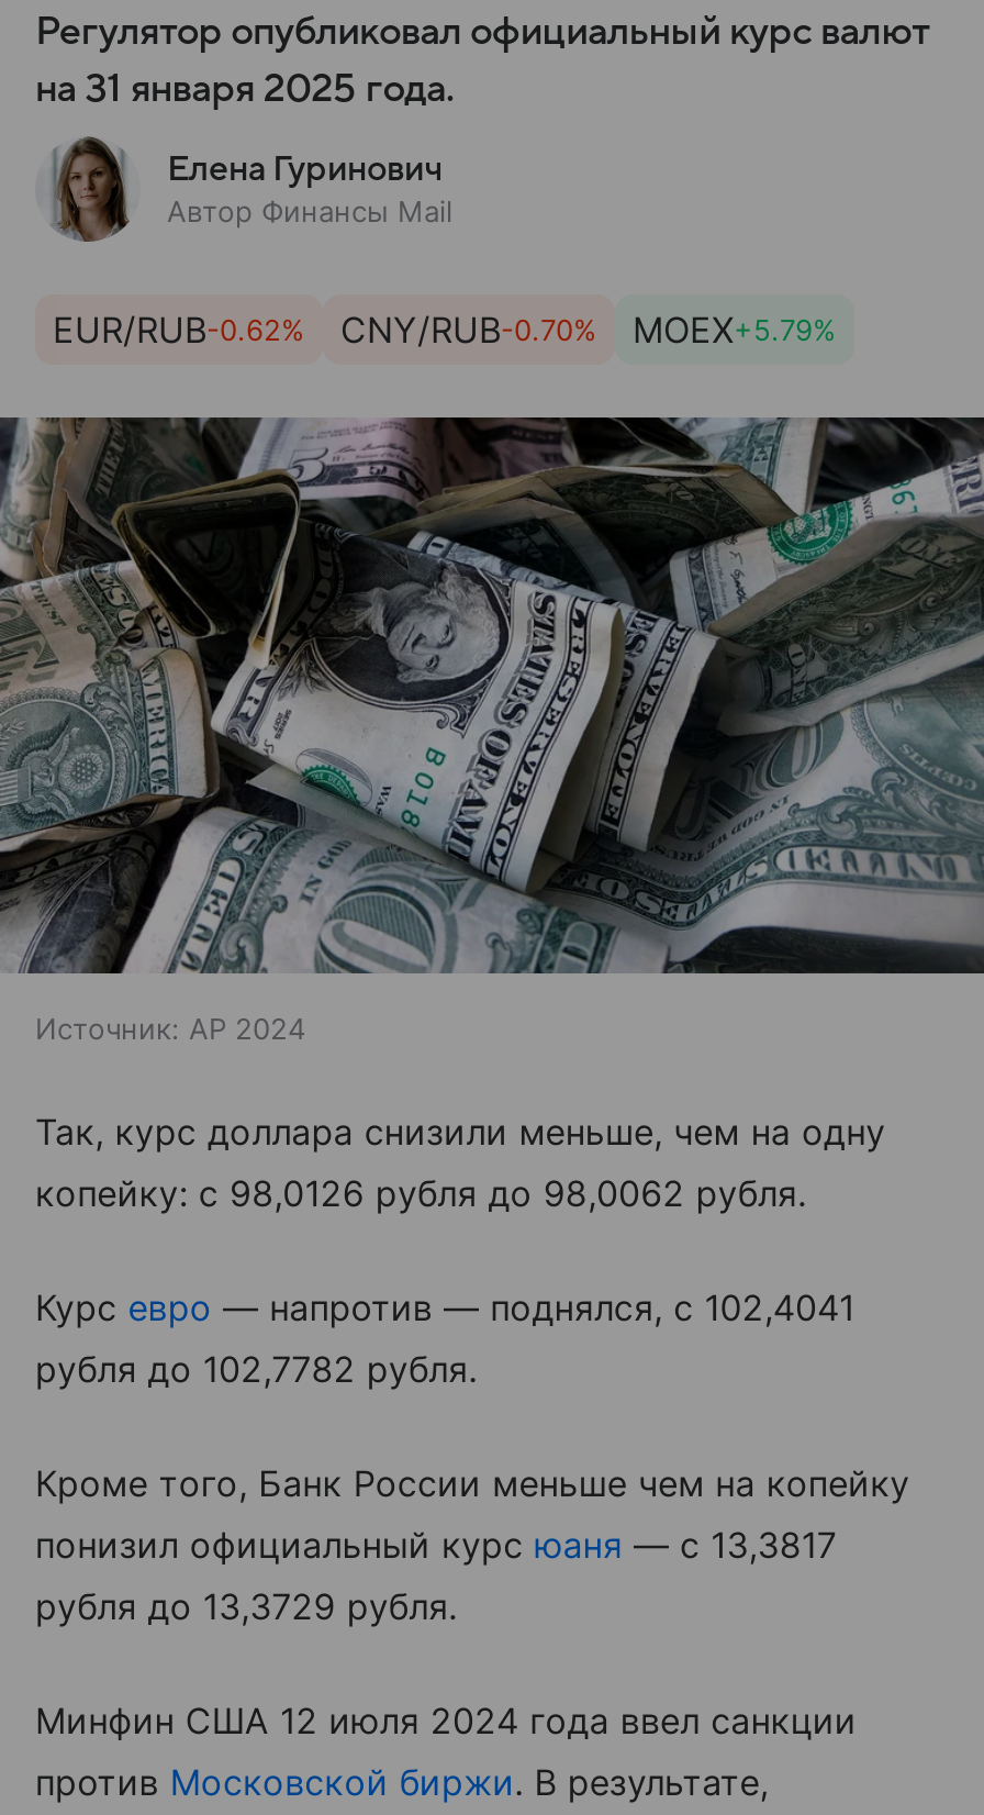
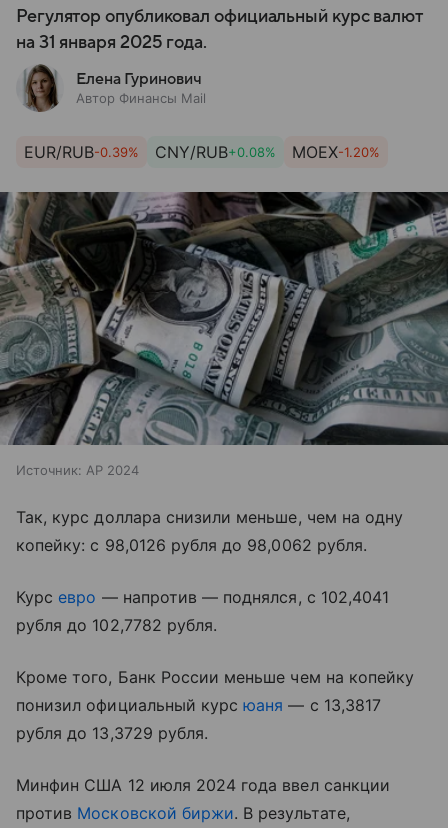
[53,308,305,352] EUR/RUB-0.62% -> [24,142,139,162] EUR/RUB-0.39%
[340,308,597,352] CNY/RUB-0.70% -> [155,142,276,162] CNY/RUB+0.08%
[633,308,837,352] MOEX+5.79% -> [292,142,380,162] MOEX-1.20%

